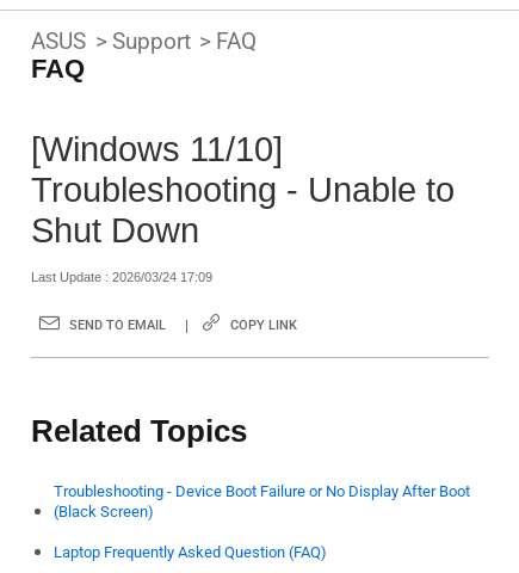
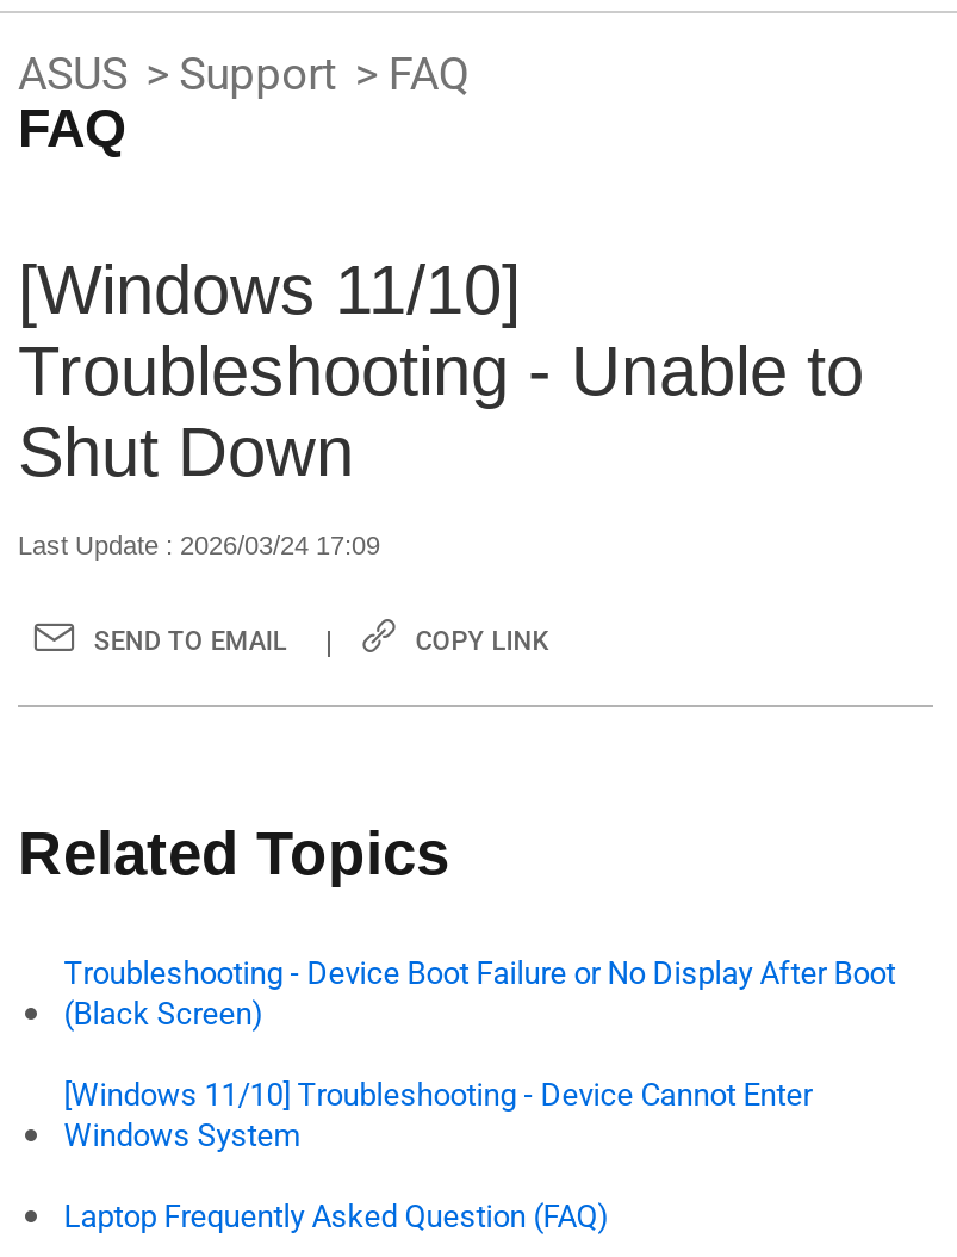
none -> [64,1077,812,1153] [Windows 11/10] Troubleshooting - Device Cannot Enter | Windows System

